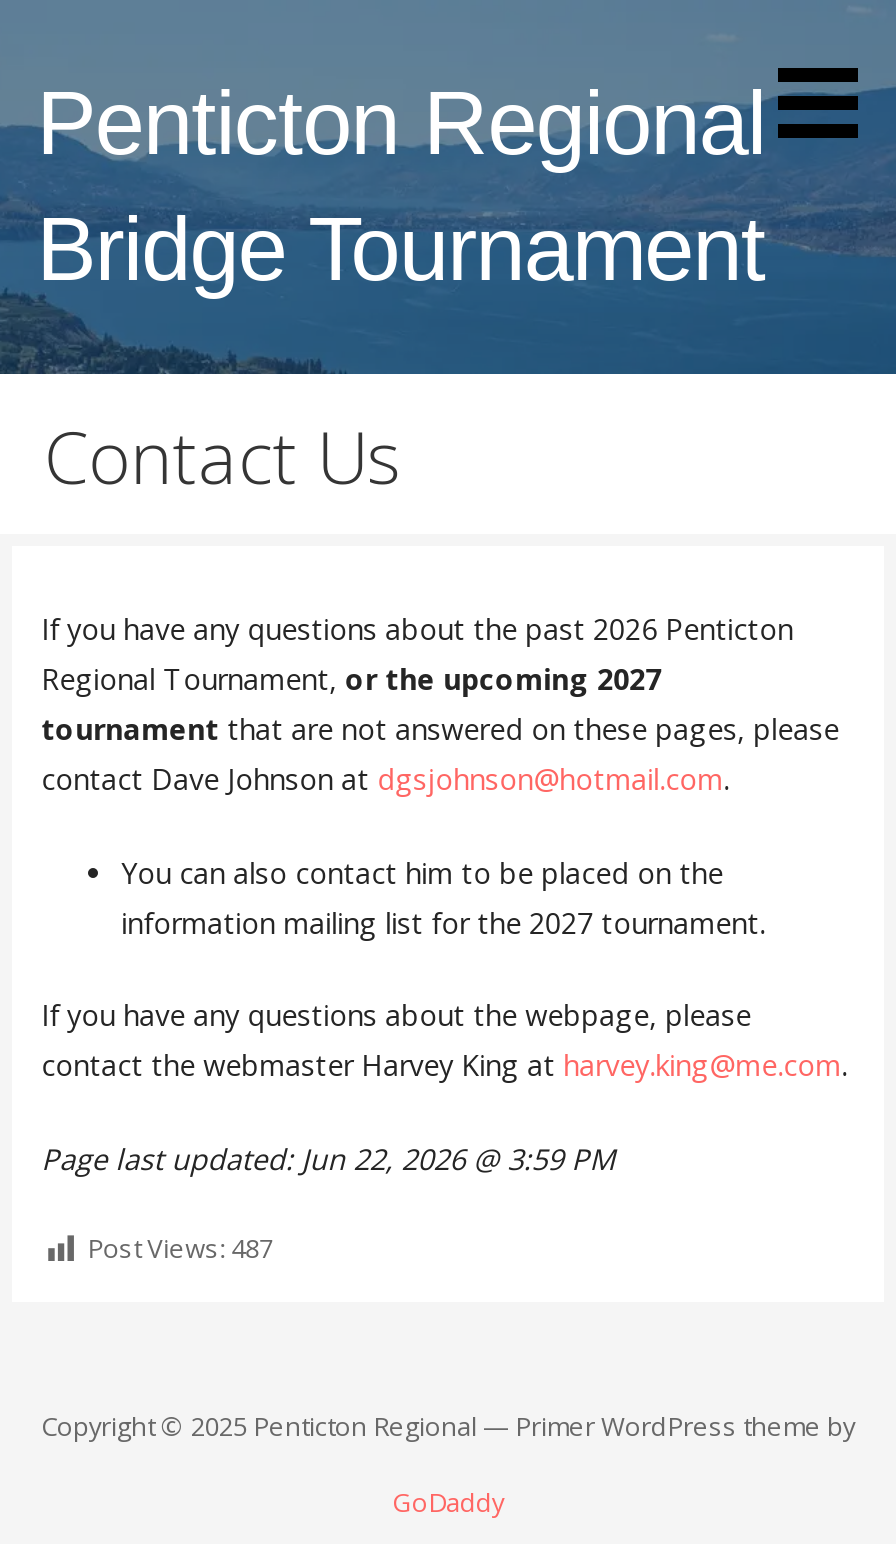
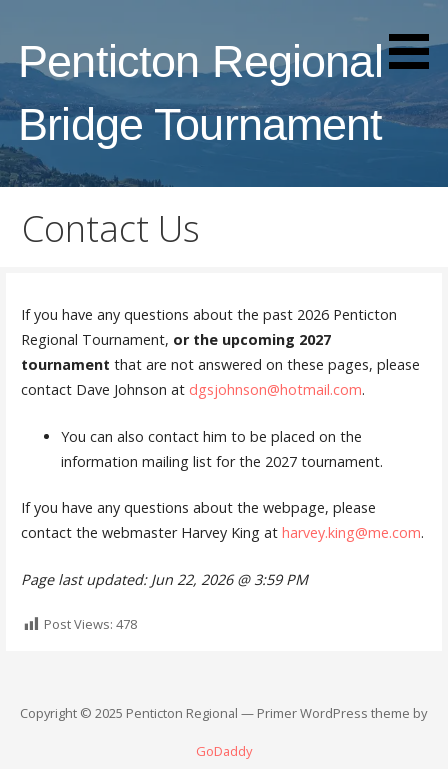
[87,1231,273,1267] Post Views: 487 -> [44,615,137,633] Post Views: 478

